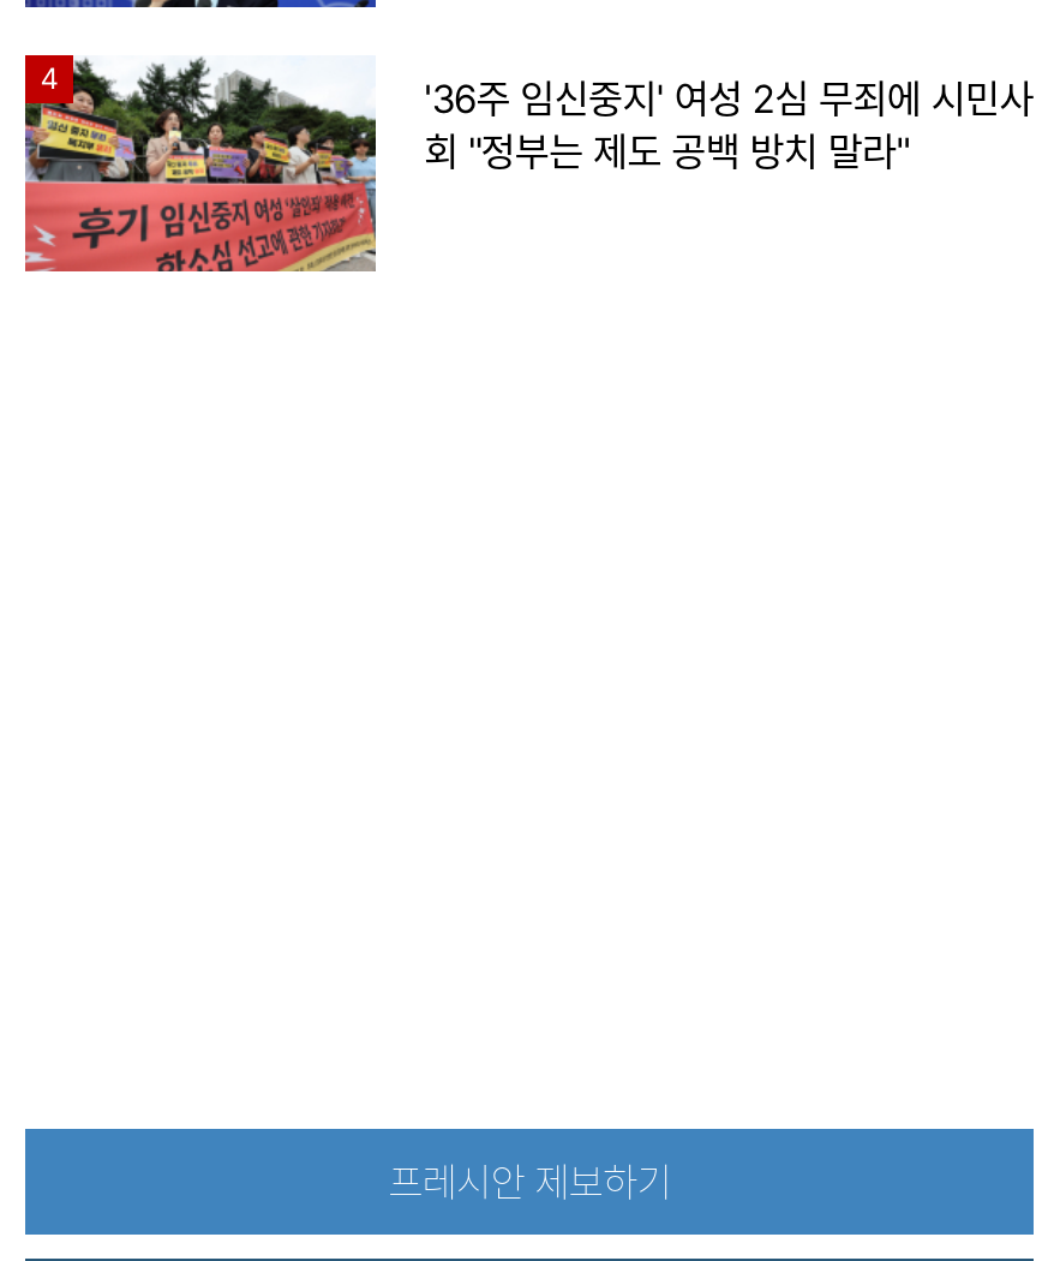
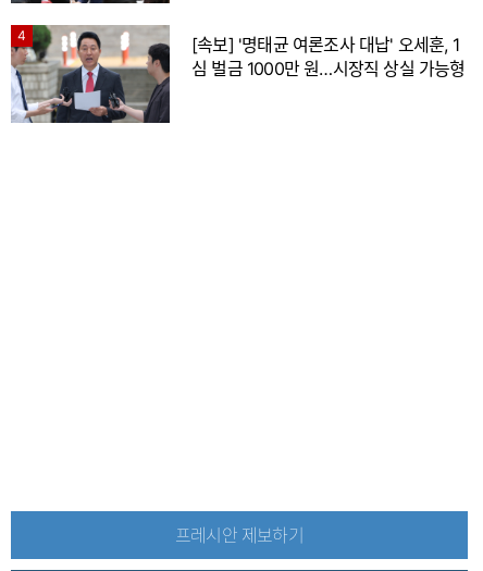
[23,55,1033,274] [image] | '36주 임신중지' 여성 2심 무죄에 시민사 | 회 "정부는 제도 공백 방치 말라" -> [10,24,465,124] [image] | [속보] '명태균 여론조사 대납' 오세훈, 1 | 심 벌금 1000만 원…시장직 상실 가능형

